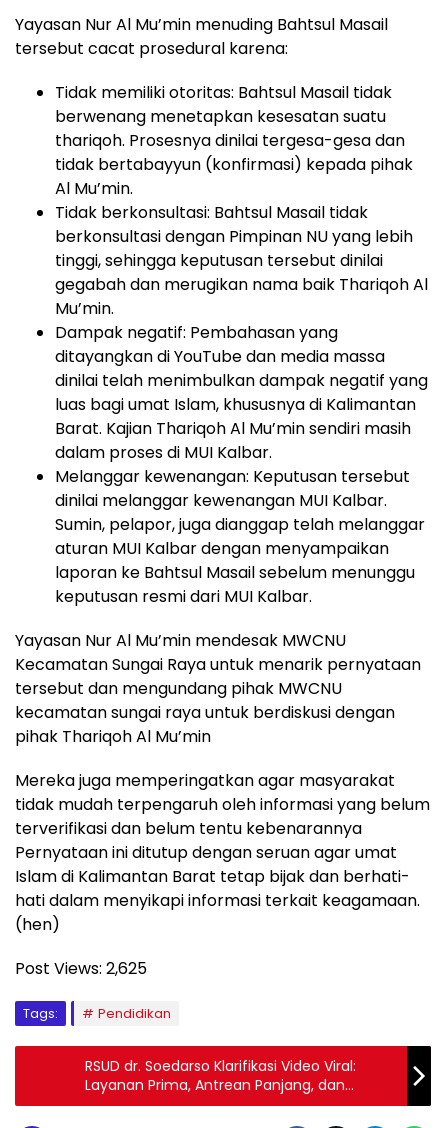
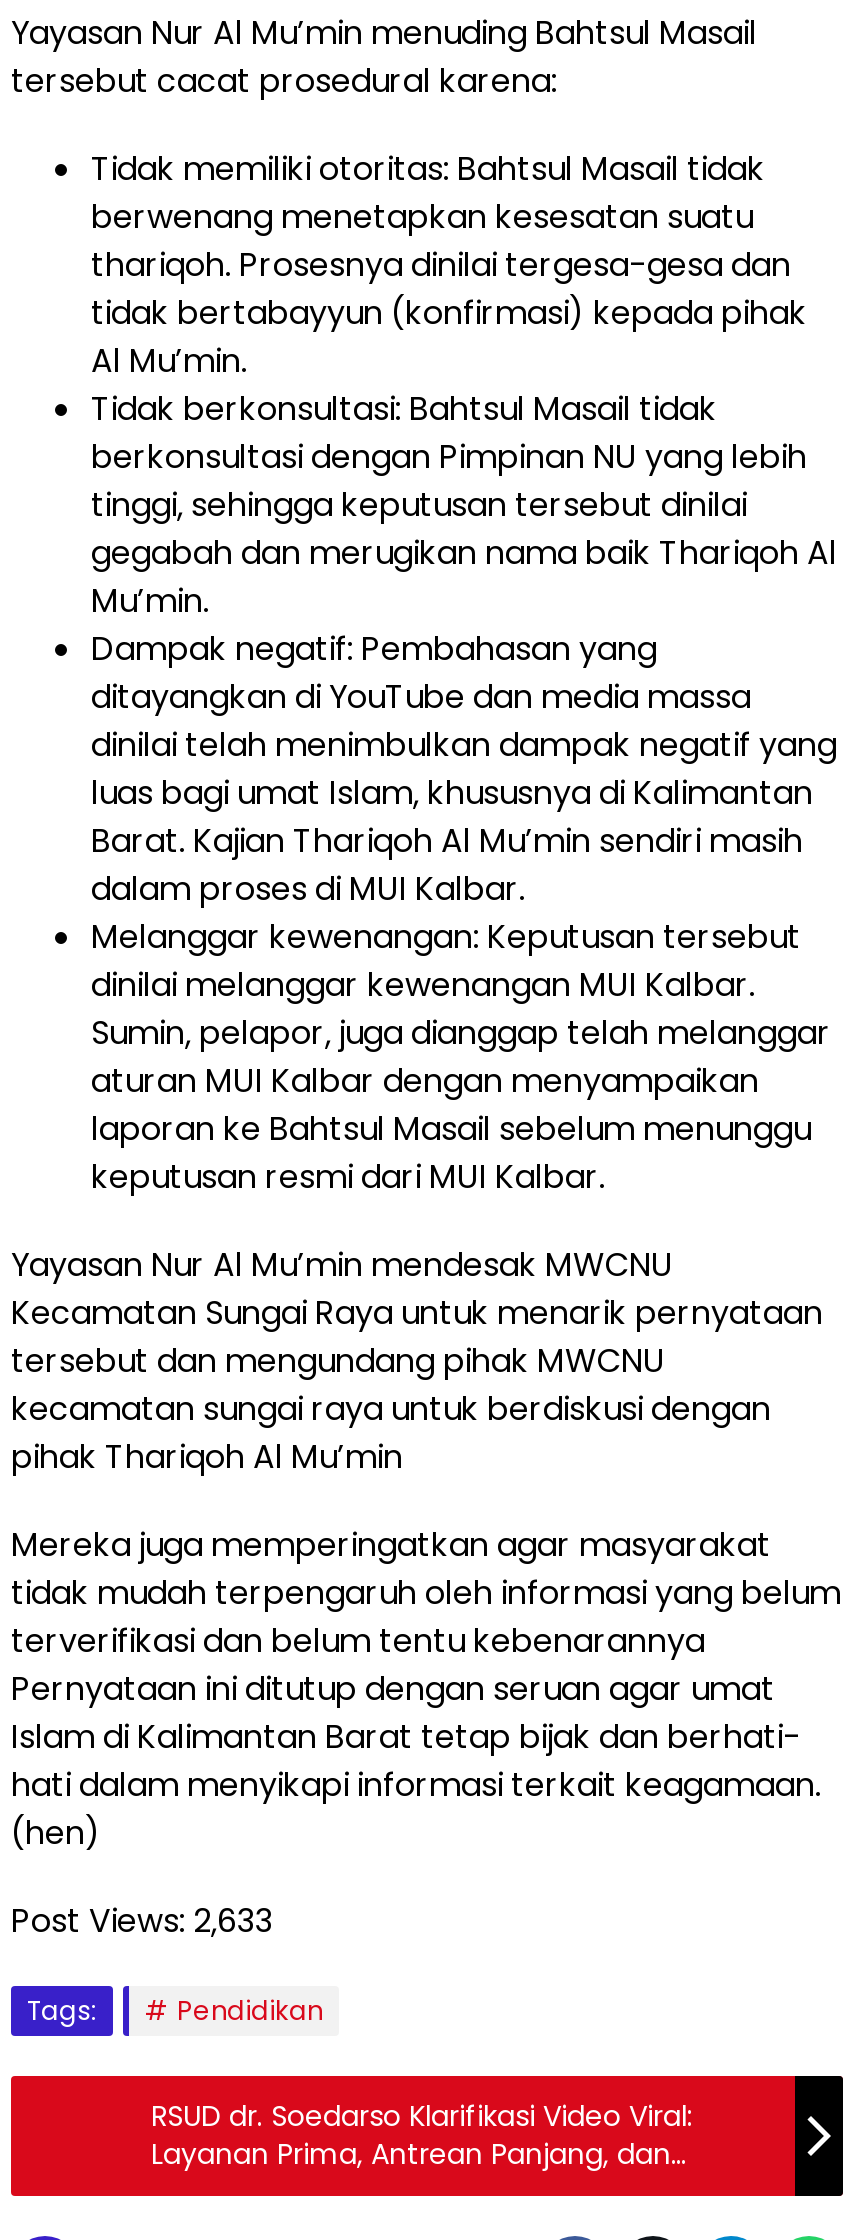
[15,957,147,980] Post Views: 2,625 -> [11,1898,273,1944] Post Views: 2,633

